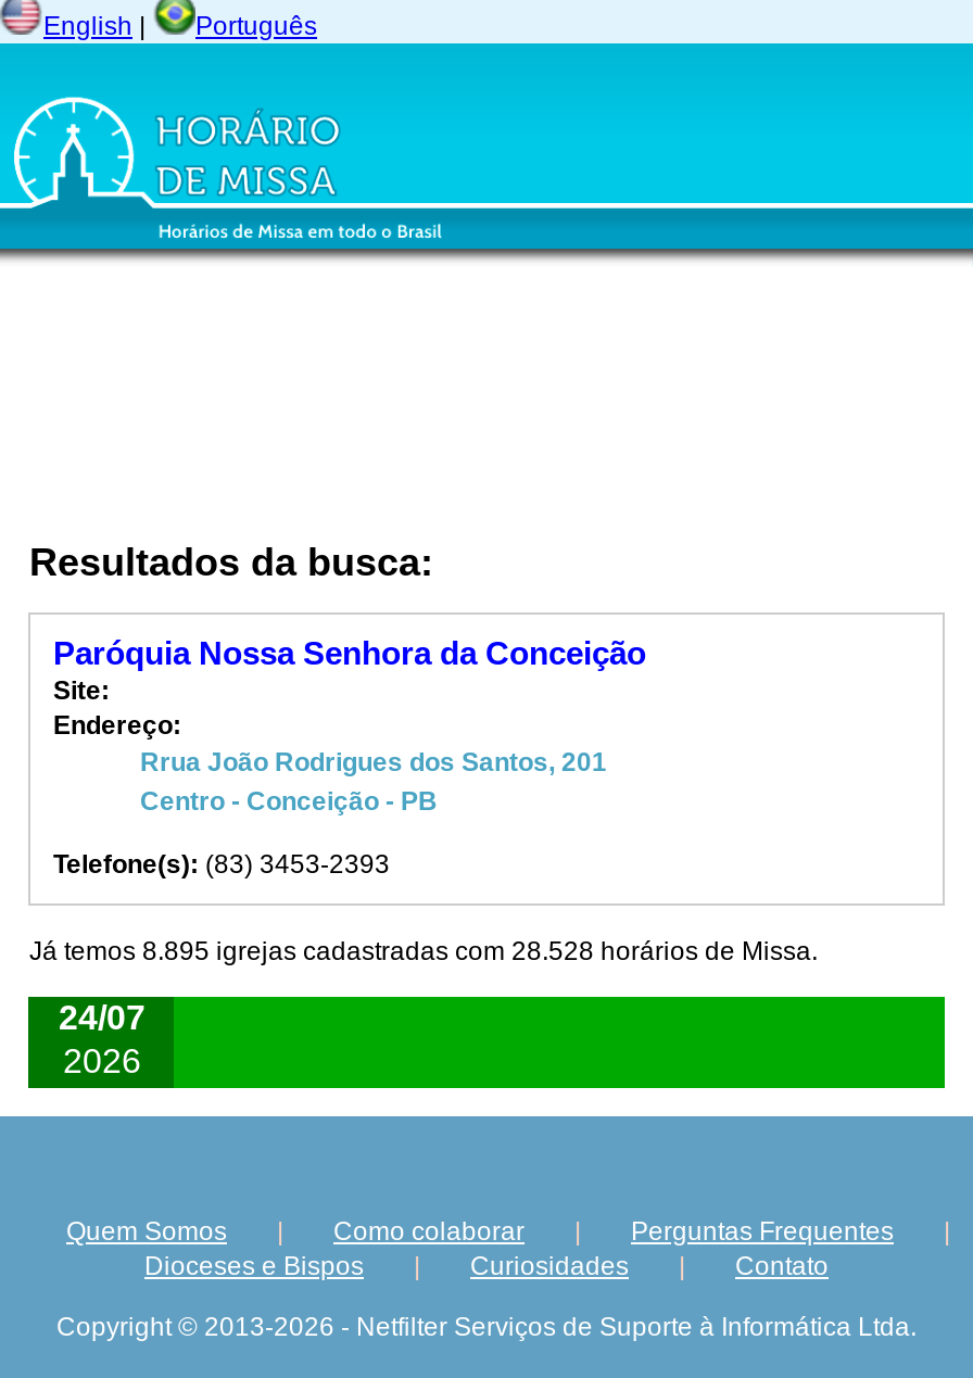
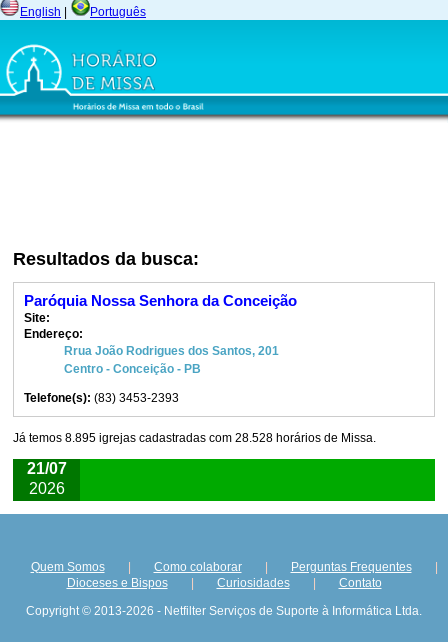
[58,999,145,1036] 24/07 -> [27,460,67,477] 21/07

